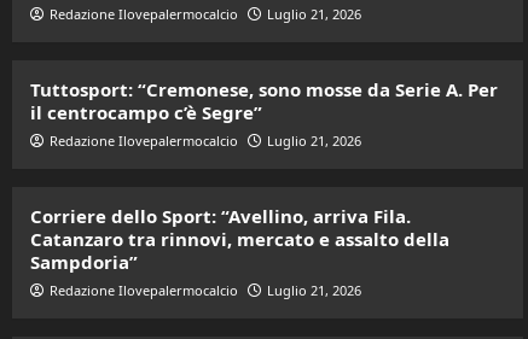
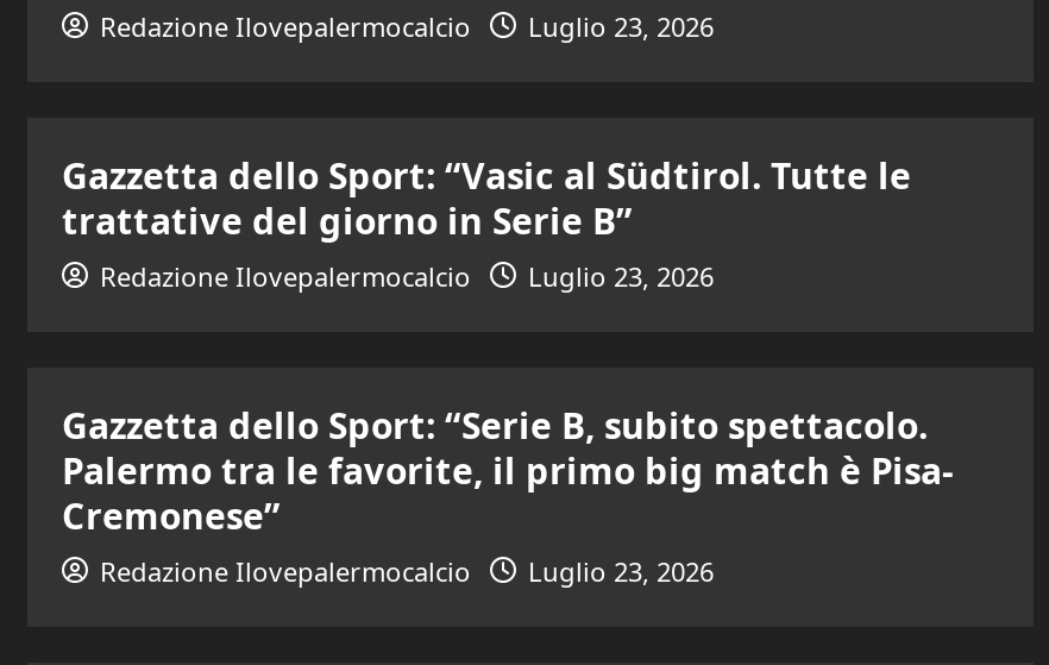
[49,5,361,23] Redazione Ilovepalermocalcio Luglio 21, 2026 -> [100,10,714,45] Redazione Ilovepalermocalcio Luglio 23, 2026
[30,77,497,124] Tuttosport: “Cremonese, sono mosse da Serie A. Per | il centrocampo c’è Segre” -> [62,153,911,245] Gazzetta dello Sport: “Vasic al Südtirol. Tutte le | trattative del giorno in Serie B”
[49,132,361,150] Redazione Ilovepalermocalcio Luglio 21, 2026 -> [100,260,714,295] Redazione Ilovepalermocalcio Luglio 23, 2026
[30,204,449,274] Corriere dello Sport: “Avellino, arriva Fila. | Catanzaro tra rinnovi, mercato e assalto della | Sampdoria” -> [62,402,954,540] Gazzetta dello Sport: “Serie B, subito spettacolo. | Palermo tra le favorite, il primo big match è Pisa- | Cremonese”
[49,281,361,299] Redazione Ilovepalermocalcio Luglio 21, 2026 -> [100,555,714,590] Redazione Ilovepalermocalcio Luglio 23, 2026

